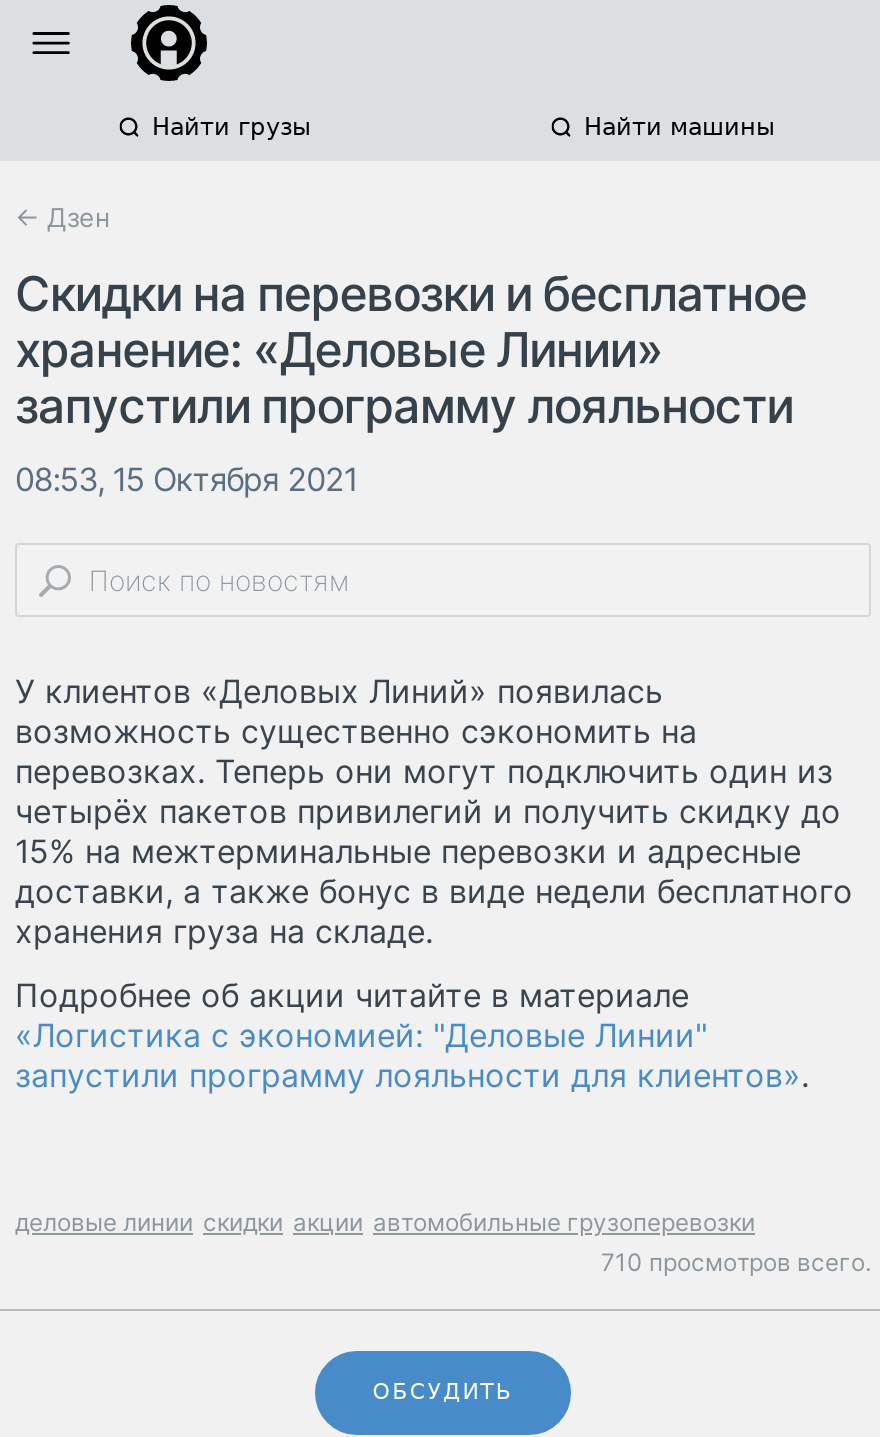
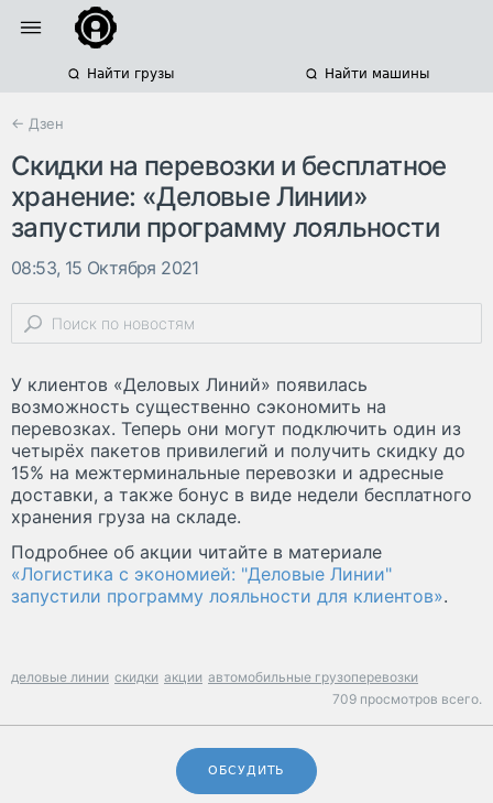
[601,1247,871,1277] 710 просмотров всего. -> [332,691,482,707] 709 просмотров всего.

